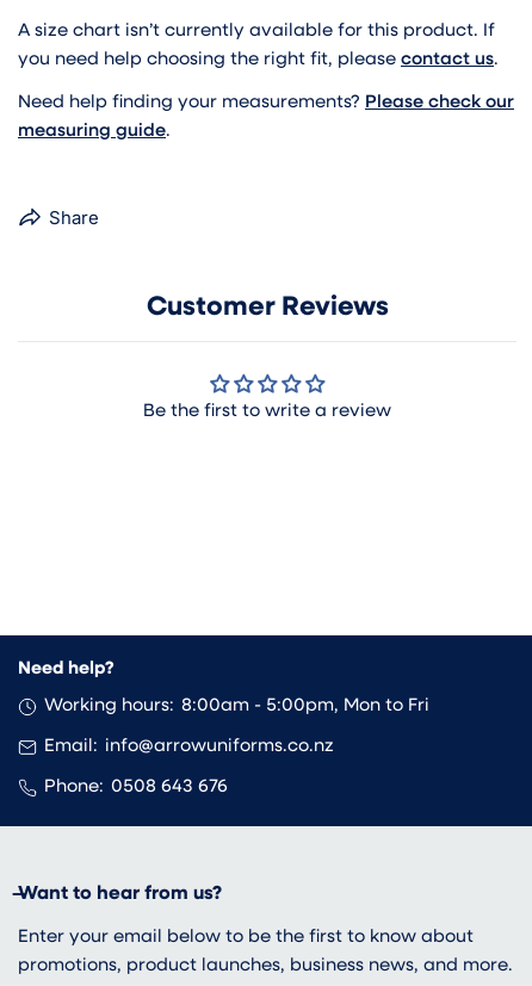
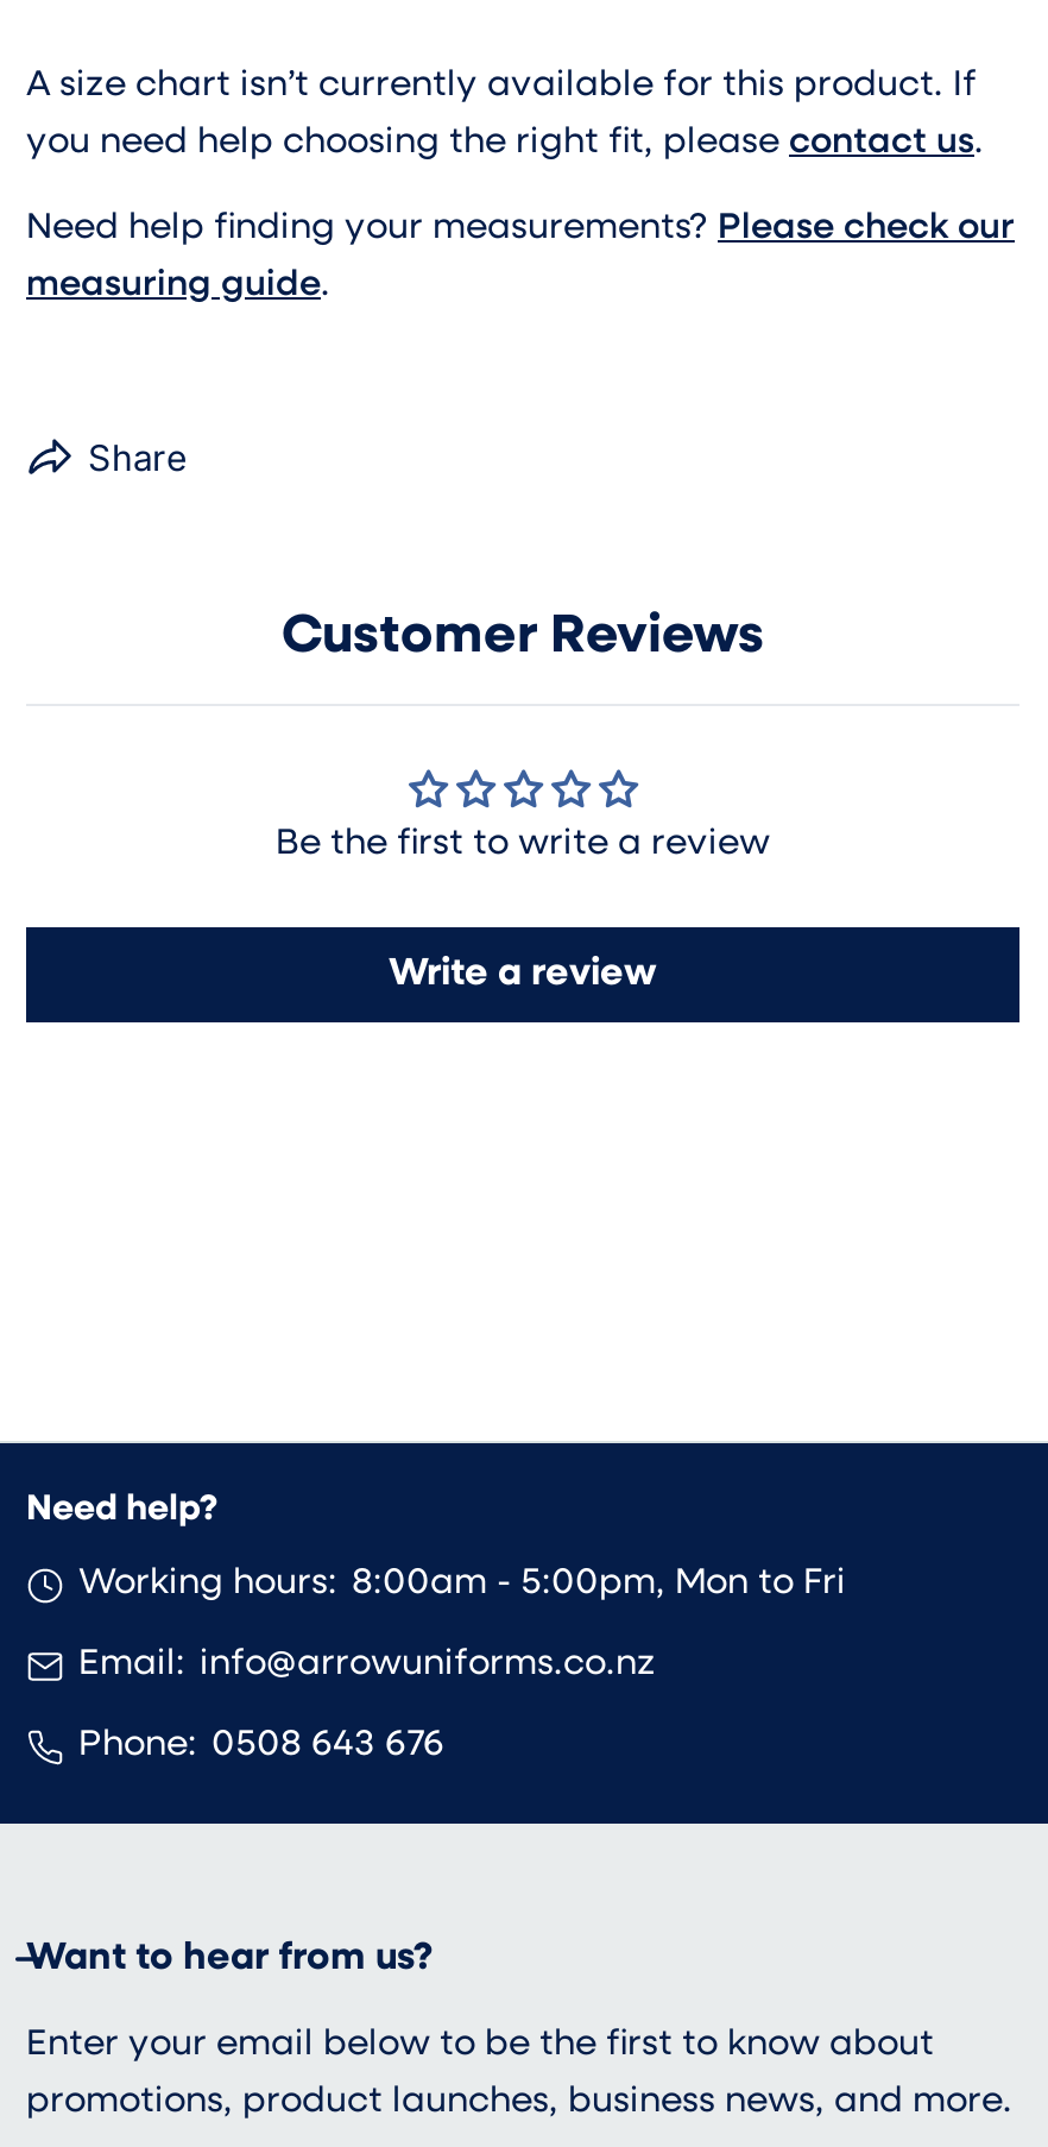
none -> [389,956,657,994] Write a review

